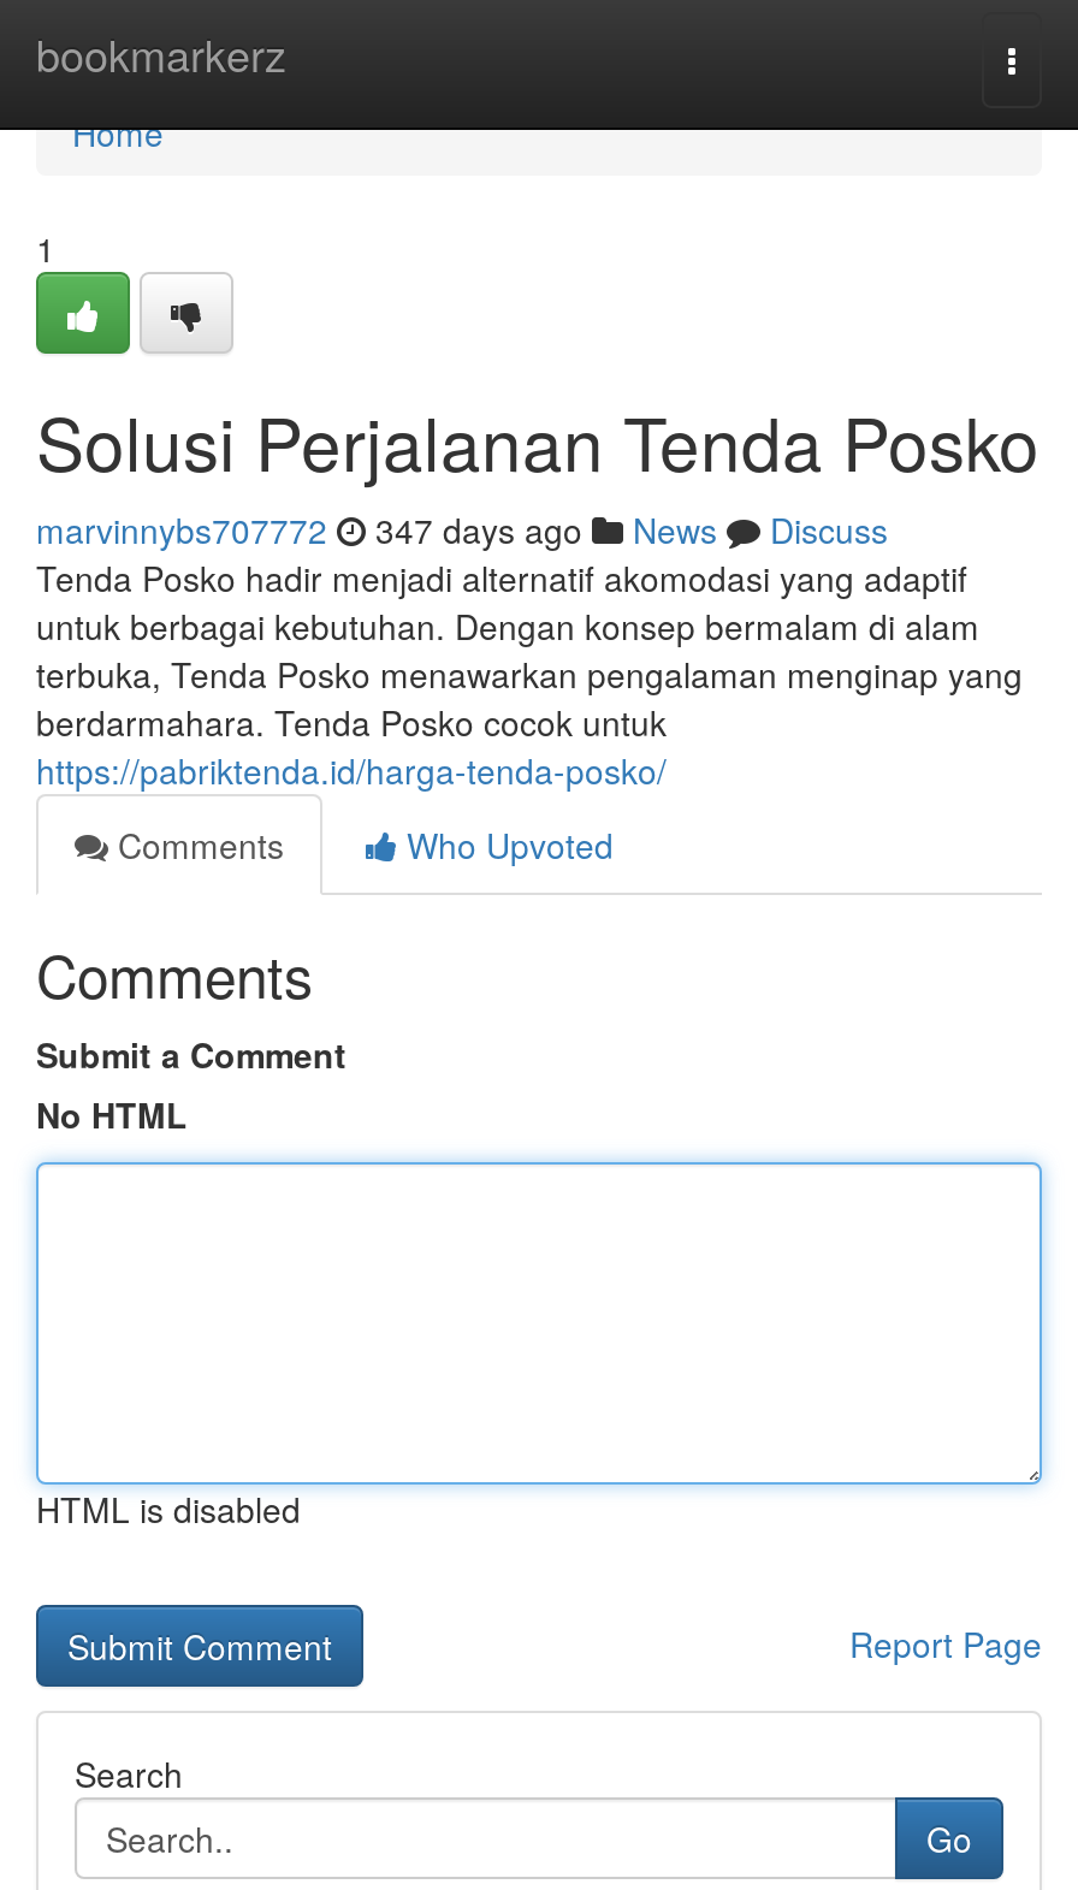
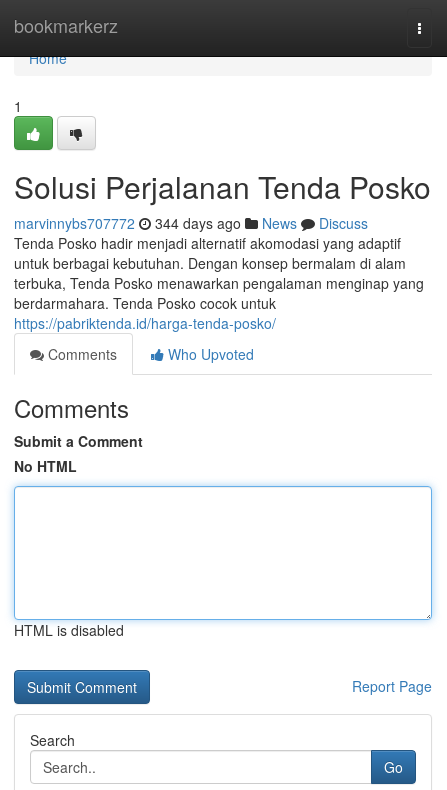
[36,505,888,553] marvinnybs707772 347 days ago News Discuss -> [14,213,368,233] marvinnybs707772 344 days ago News Discuss

